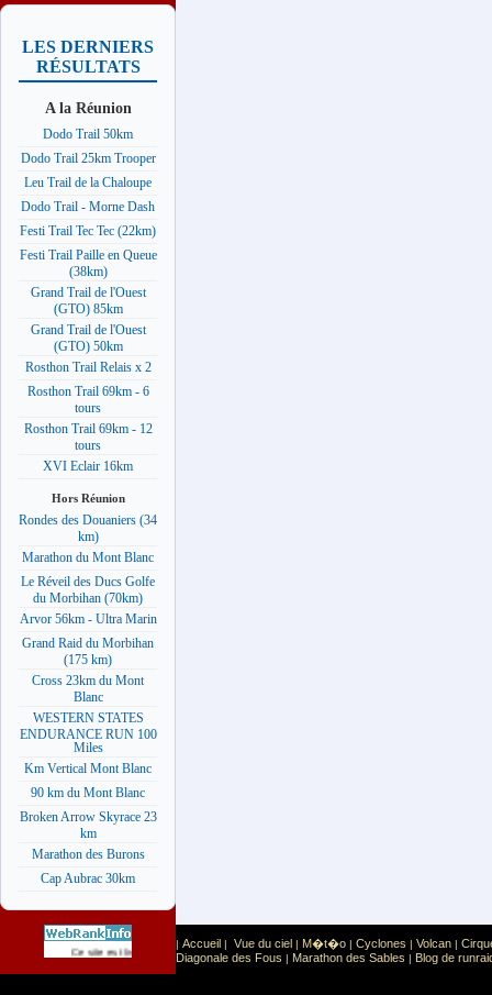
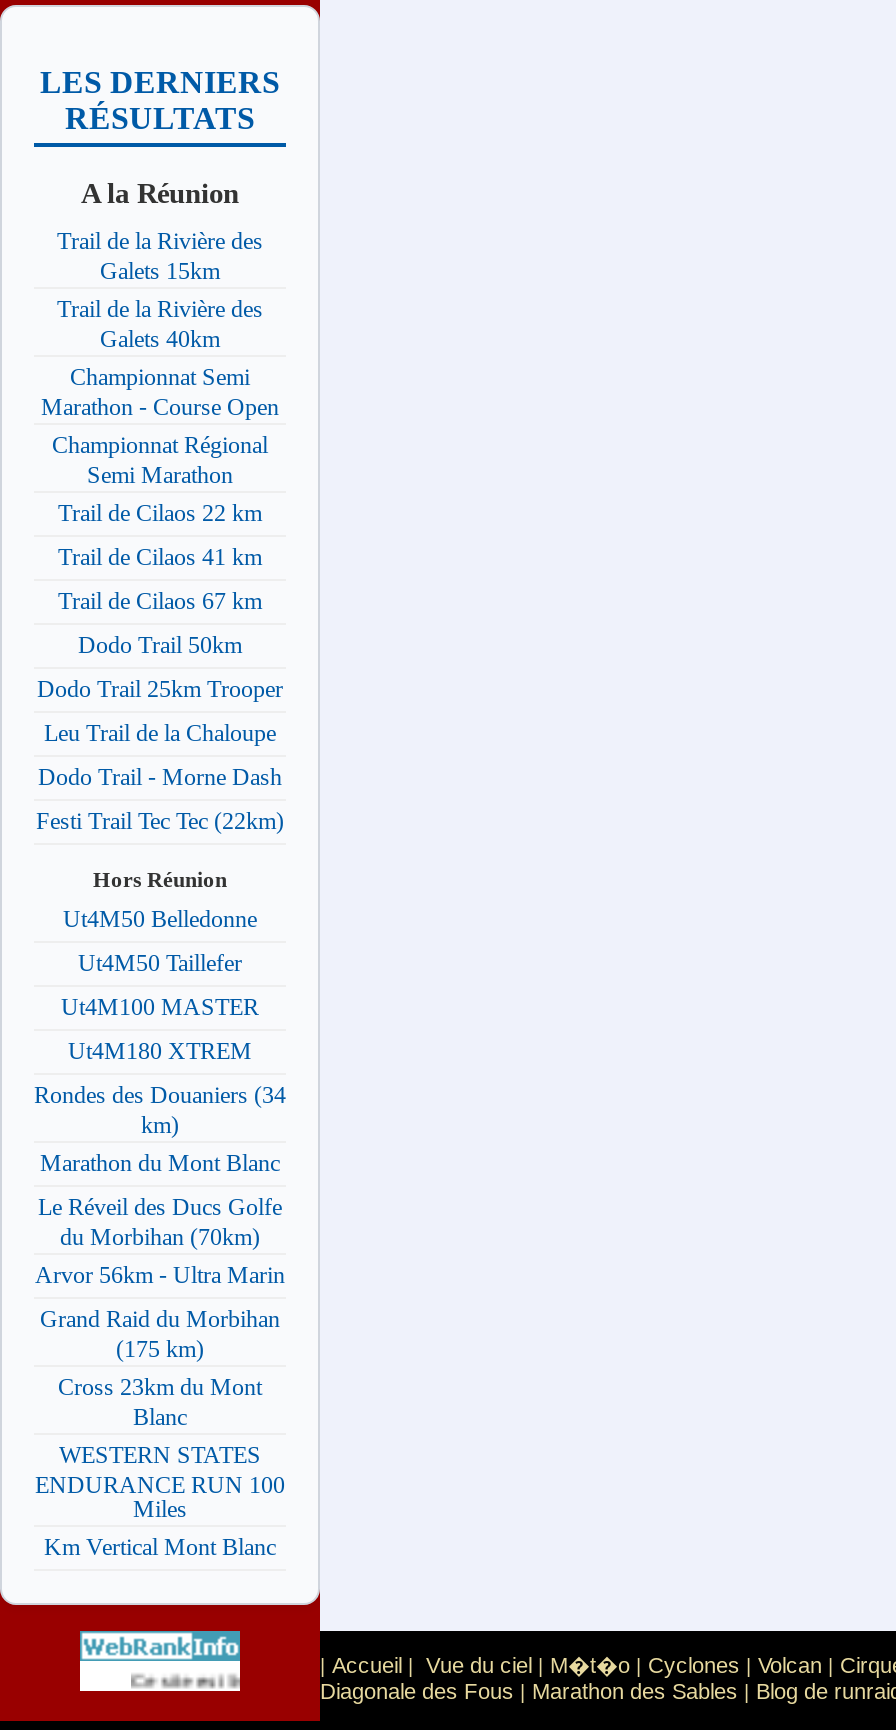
none -> [41,228,279,616] Trail de la Rivière des | Galets 15km | Trail de la Rivière des | Galets 40km | Championnat Semi | Marathon - Course Open | Championnat Régional | Semi Marathon | Trail de Cilaos 22 km | Trail de Cilaos 41 km | Trail de Cilaos 67 km
moved [20,127,156,239] -> [36,632,284,836]: Dodo Trail 50km | Dodo Trail 25km Trooper | Leu Trail de la Chaloupe | Dodo Trail - Morne Dash | Festi Trail Tec Tec (22km)
[19,248,156,474] Festi Trail Paille en Queue | (38km) | Grand Trail de l'Ouest | (GTO) 85km | Grand Trail de l'Ouest | (GTO) 50km | Rosthon Trail Relais x 2 | Rosthon Trail 69km - 6 | tours | Rosthon Trail 69km - 12 | tours | XVI Eclair 16km -> none
none -> [61,906,259,1066] Ut4M50 Belledonne | Ut4M50 Taillefer | Ut4M100 MASTER | Ut4M180 XTREM
moved [19,513,157,777] -> [34,1082,286,1562]: Rondes des Douaniers (34 | km) | Marathon du Mont Blanc | ... | Miles | Km Vertical Mont Blanc
[19,786,156,887] 90 km du Mont Blanc | Broken Arrow Skyrace 23 | km | Marathon des Burons | Cap Aubrac 30km -> none

